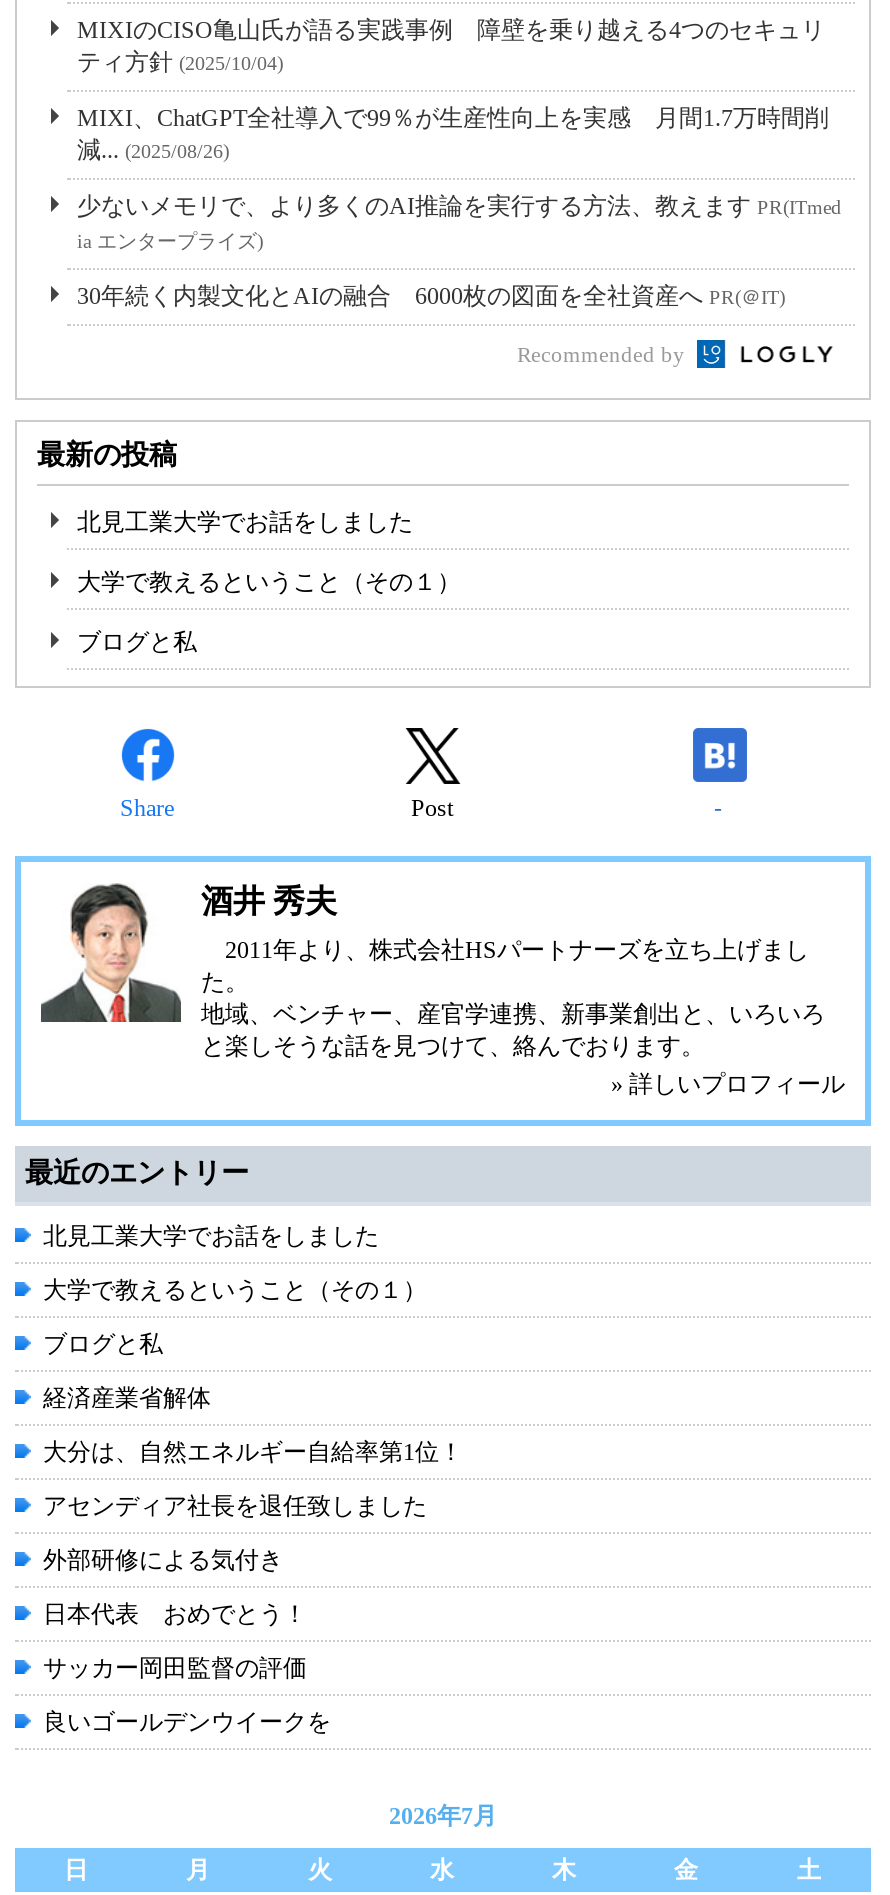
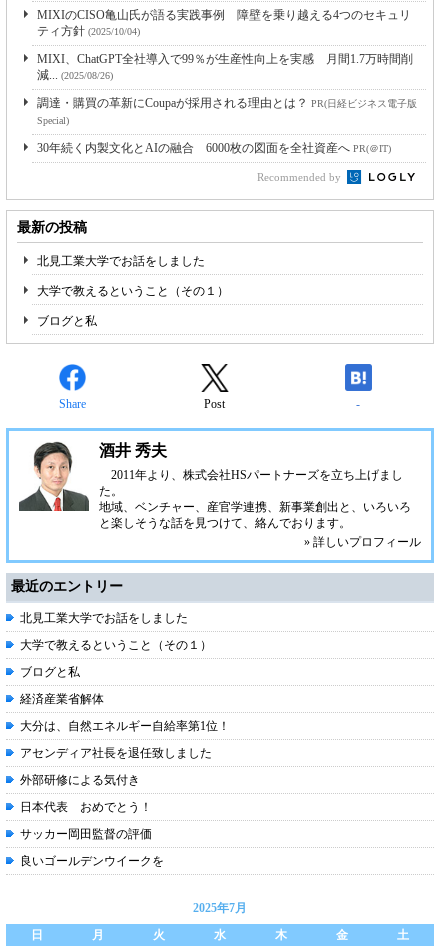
[77,192,841,252] 少ないメモリで、より多くのAI推論を実行する方法、教えますPR(ITmed | ia エンタープライズ) -> [37,96,417,126] 調達・購買の革新にCoupaが採用される理由とは？PR(日経ビジネス電子版 | Special)
[389,1803,497,1831] 2026年7月 -> [193,901,247,915] 2025年7月

